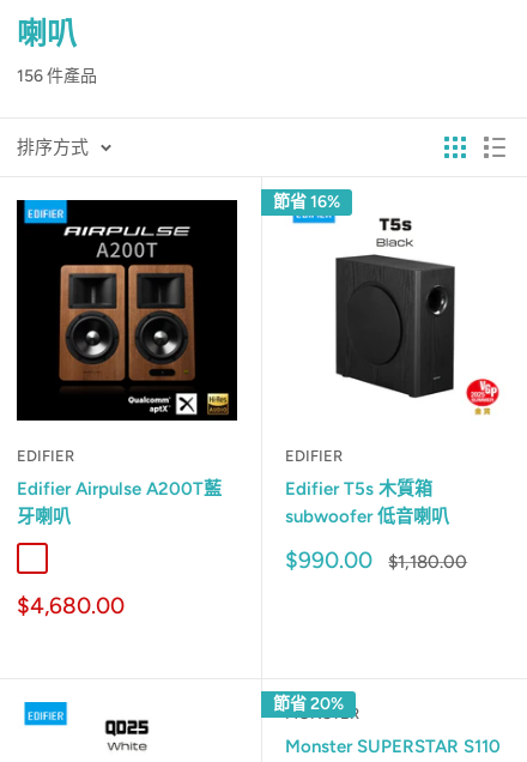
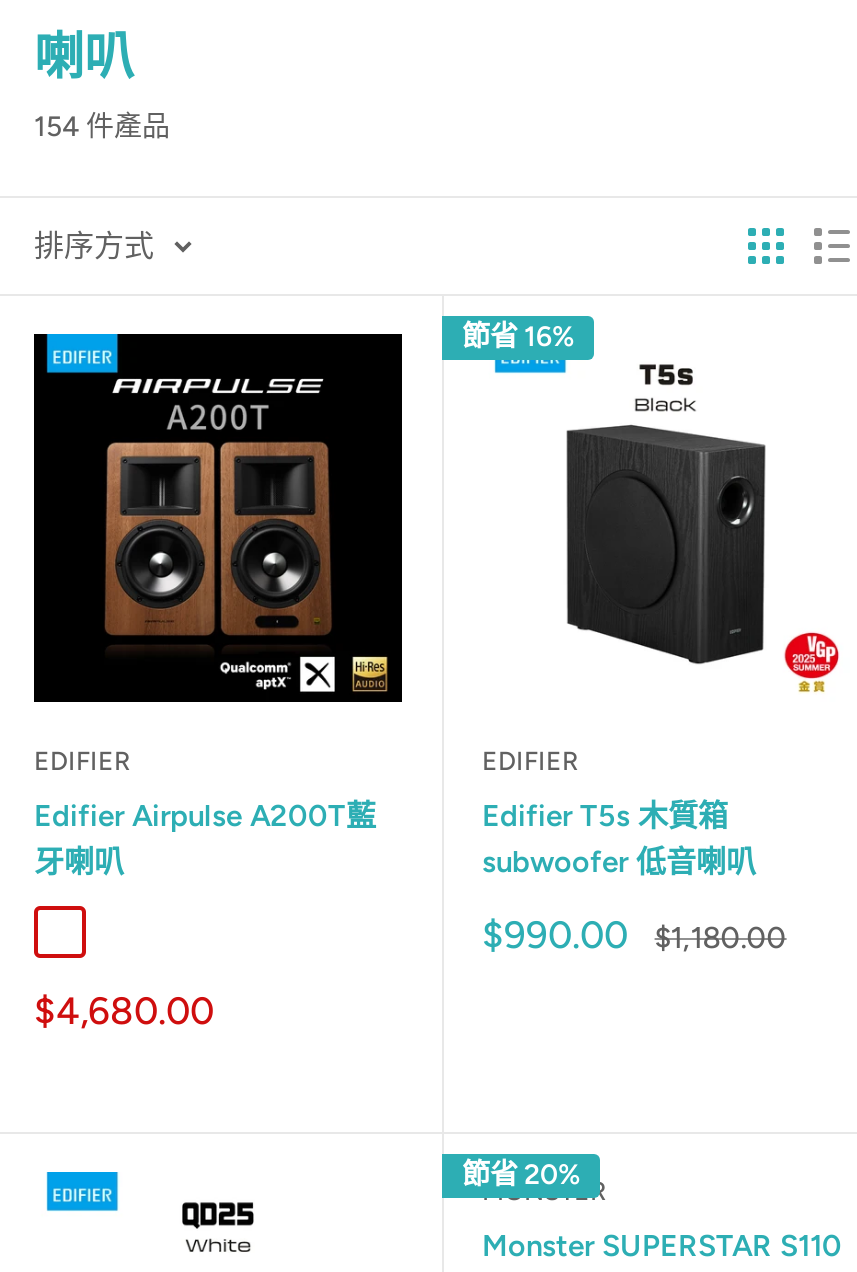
[17,65,97,86] 156 件產品 -> [34,109,170,143] 154 件產品

